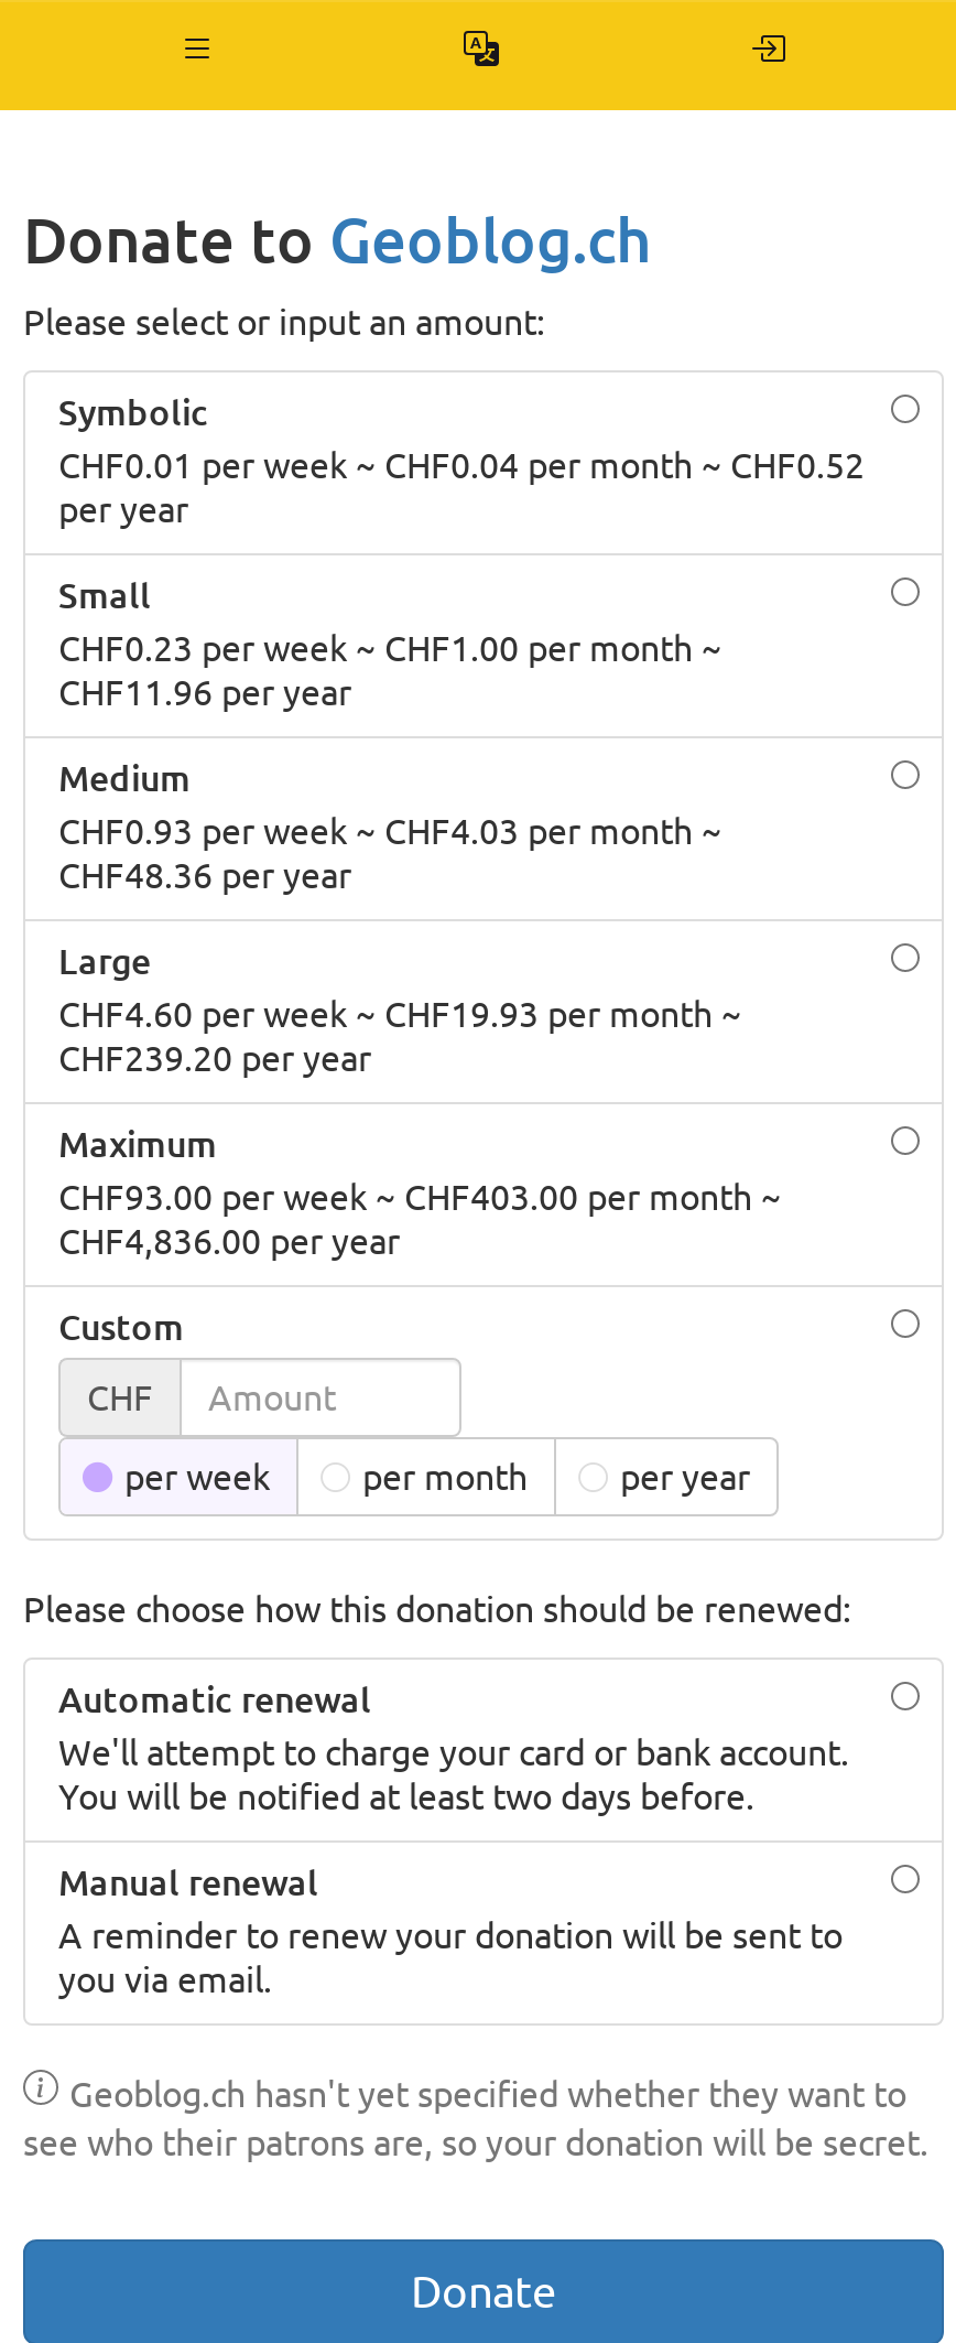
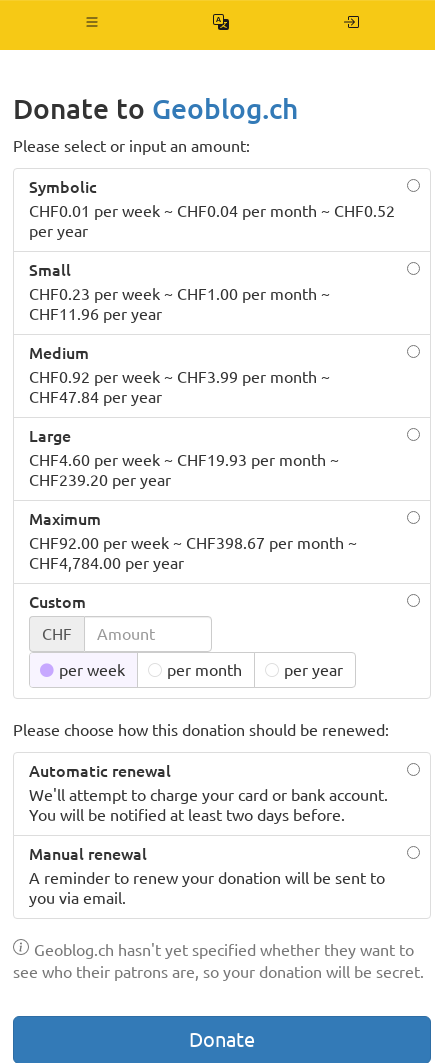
[58,811,721,851] CHF0.93 per week ~ CHF4.03 per month ~ -> [29,368,330,386] CHF0.92 per week ~ CHF3.99 per month ~
[58,855,351,895] CHF48.36 per year -> [29,388,162,406] CHF47.84 per year
[58,1177,781,1217] CHF93.00 per week ~ CHF403.00 per month ~ -> [29,534,357,552] CHF92.00 per week ~ CHF398.67 per month ~
[58,1221,400,1261] CHF4,836.00 per year -> [29,554,184,572] CHF4,784.00 per year

